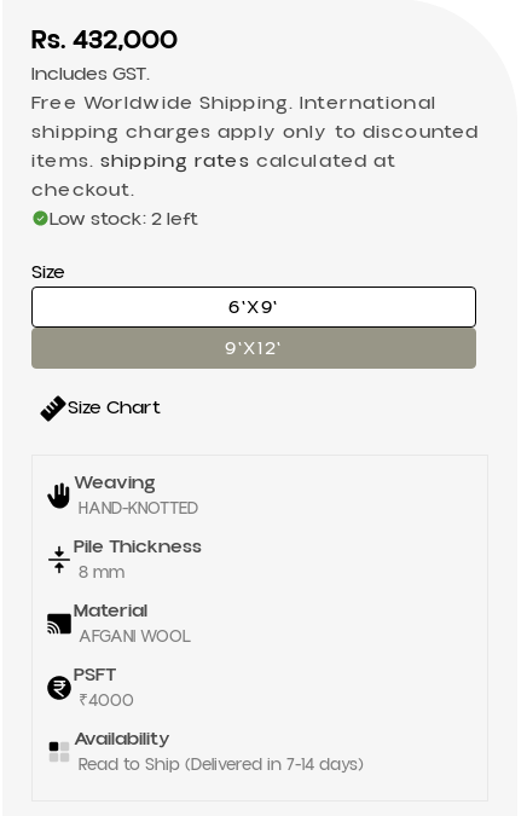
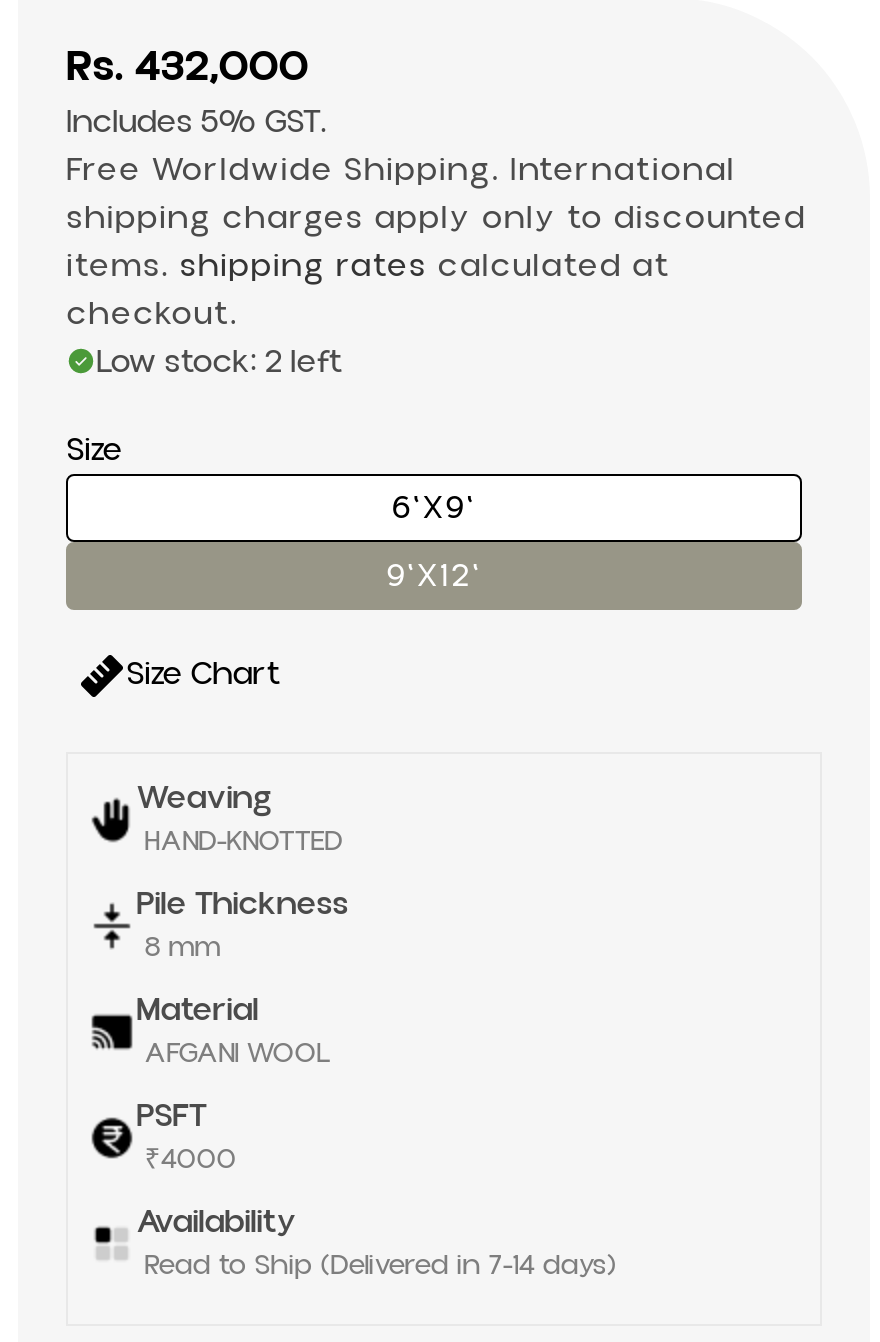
[32,60,150,87] Includes GST. -> [66,99,326,143] Includes 5% GST.

